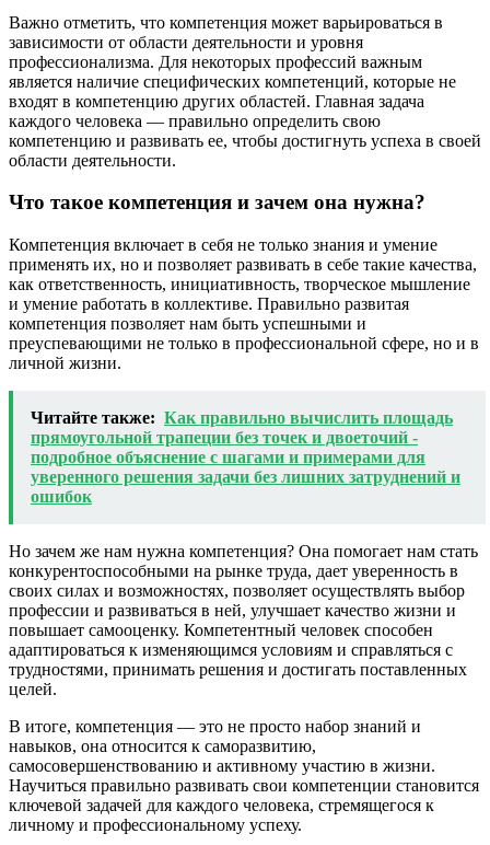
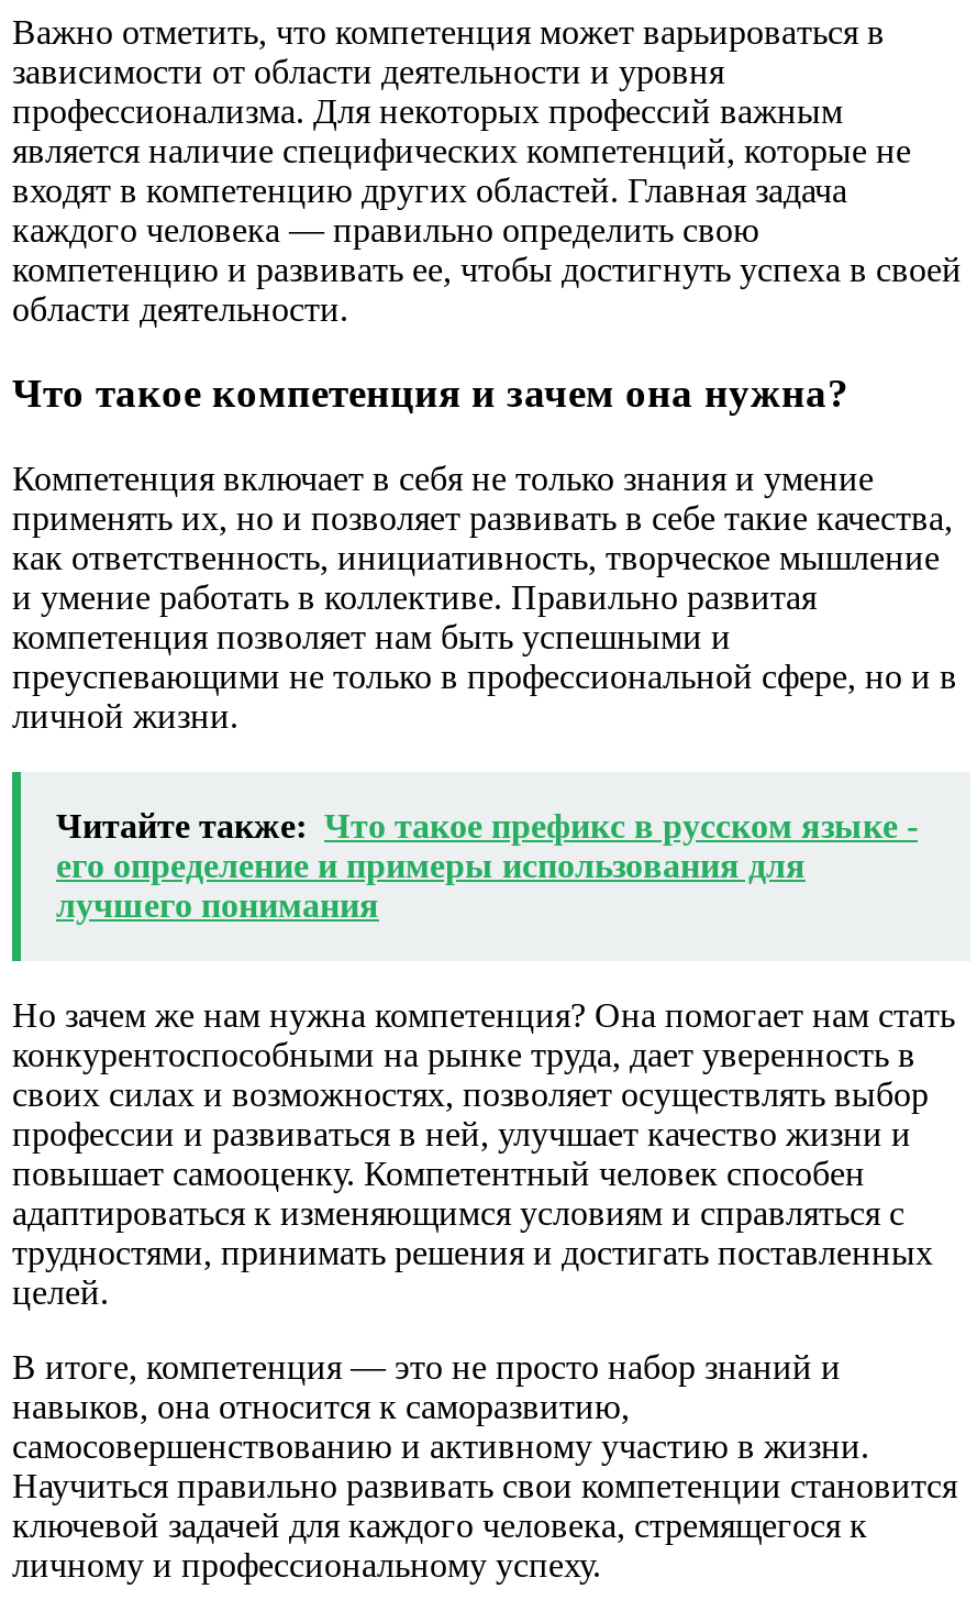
[31,408,460,506] Читайте также: Как правильно вычислить площадь | прямоугольной трапеции без точек и двоеточий - | подробное объяснение с шагами и примерами для | уверенного решения задачи без лишних затруднений и | ошибок -> [56,807,918,924] Читайте также: Что такое префикс в русском языке - | его определение и примеры использования для | лучшего понимания

